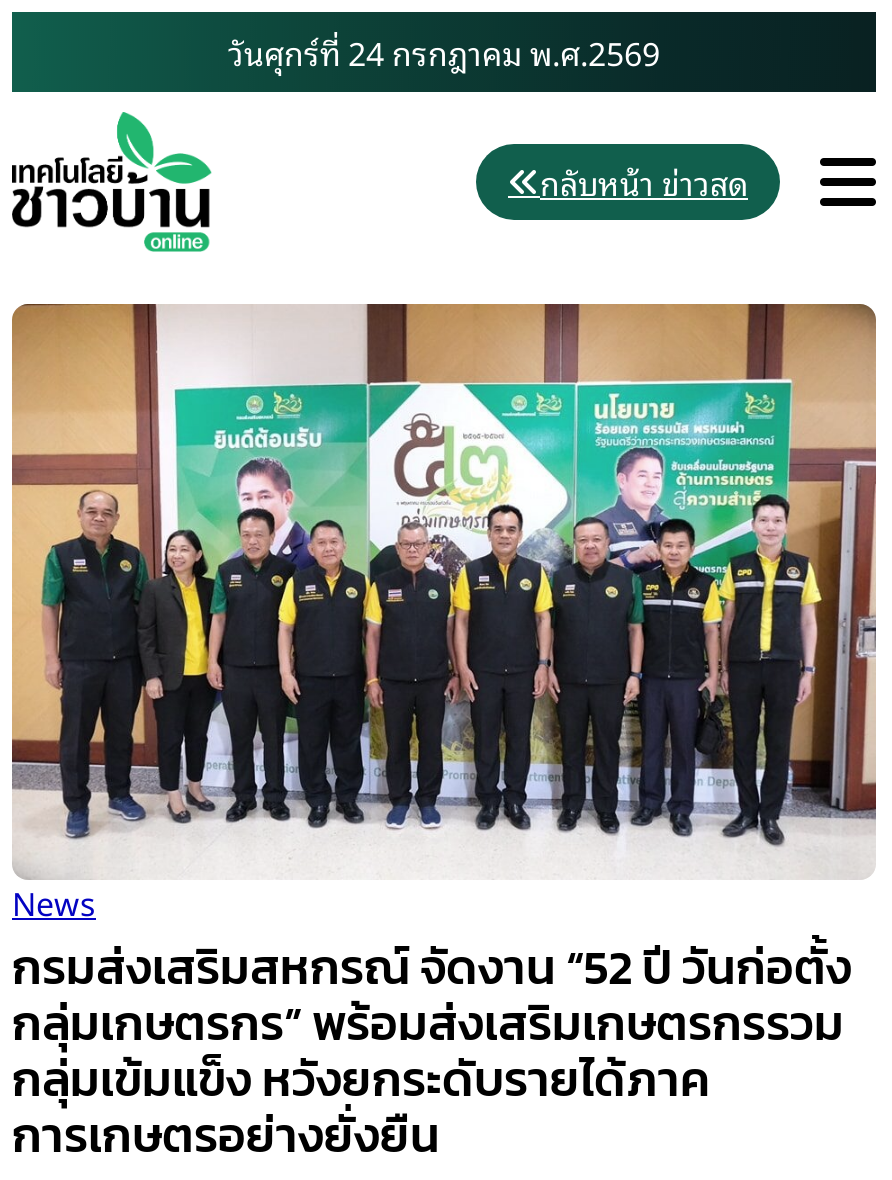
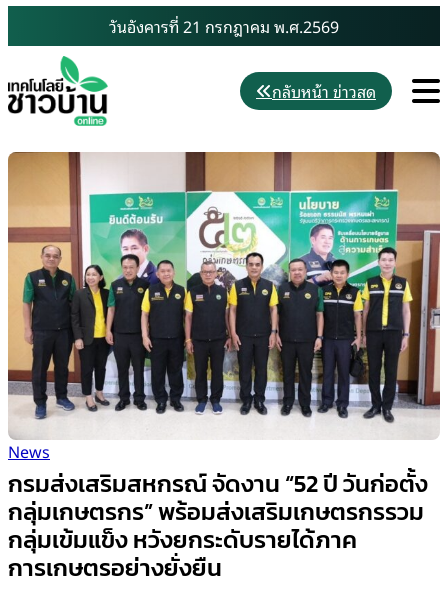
[228,26,660,78] วันศุกร์ที่ 24 กรกฎาคม พ.ศ.2569 -> [109,13,339,39] วันอังคารที่ 21 กรกฎาคม พ.ศ.2569

